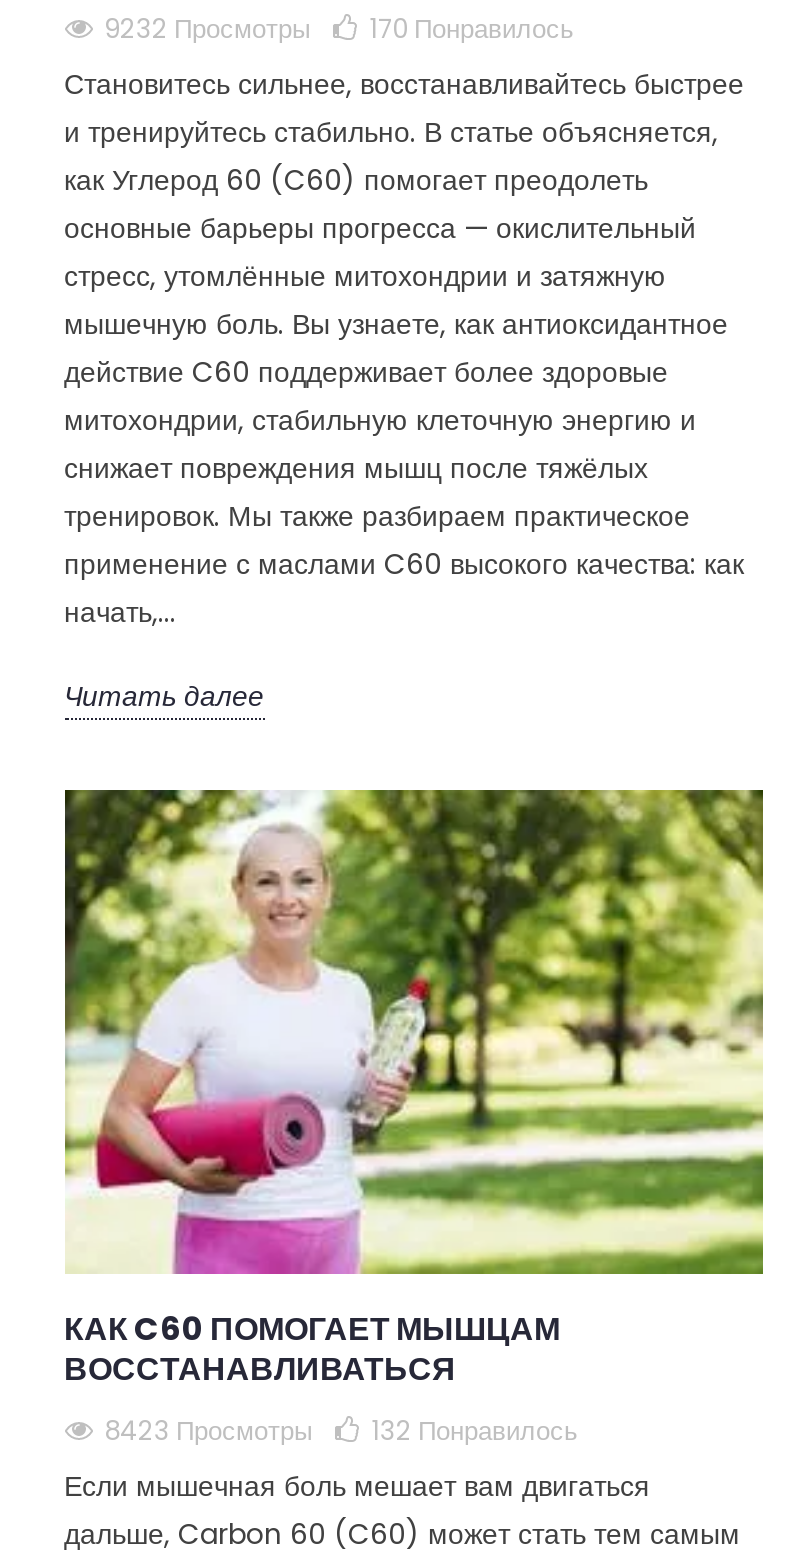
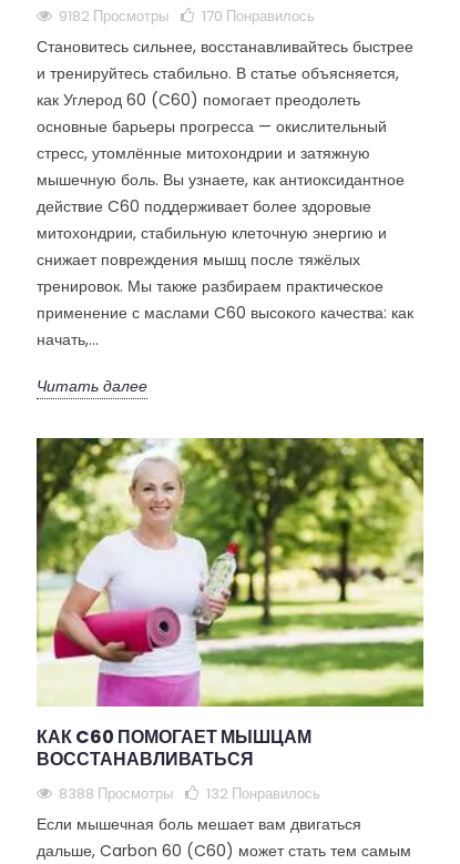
[104,10,574,48] 9232 Просмотры 170 Понравилось -> [58,6,314,27] 9182 Просмотры 170 Понравилось
[104,1412,578,1450] 8423 Просмотры 132 Понравилось -> [58,783,320,804] 8388 Просмотры 132 Понравилось

